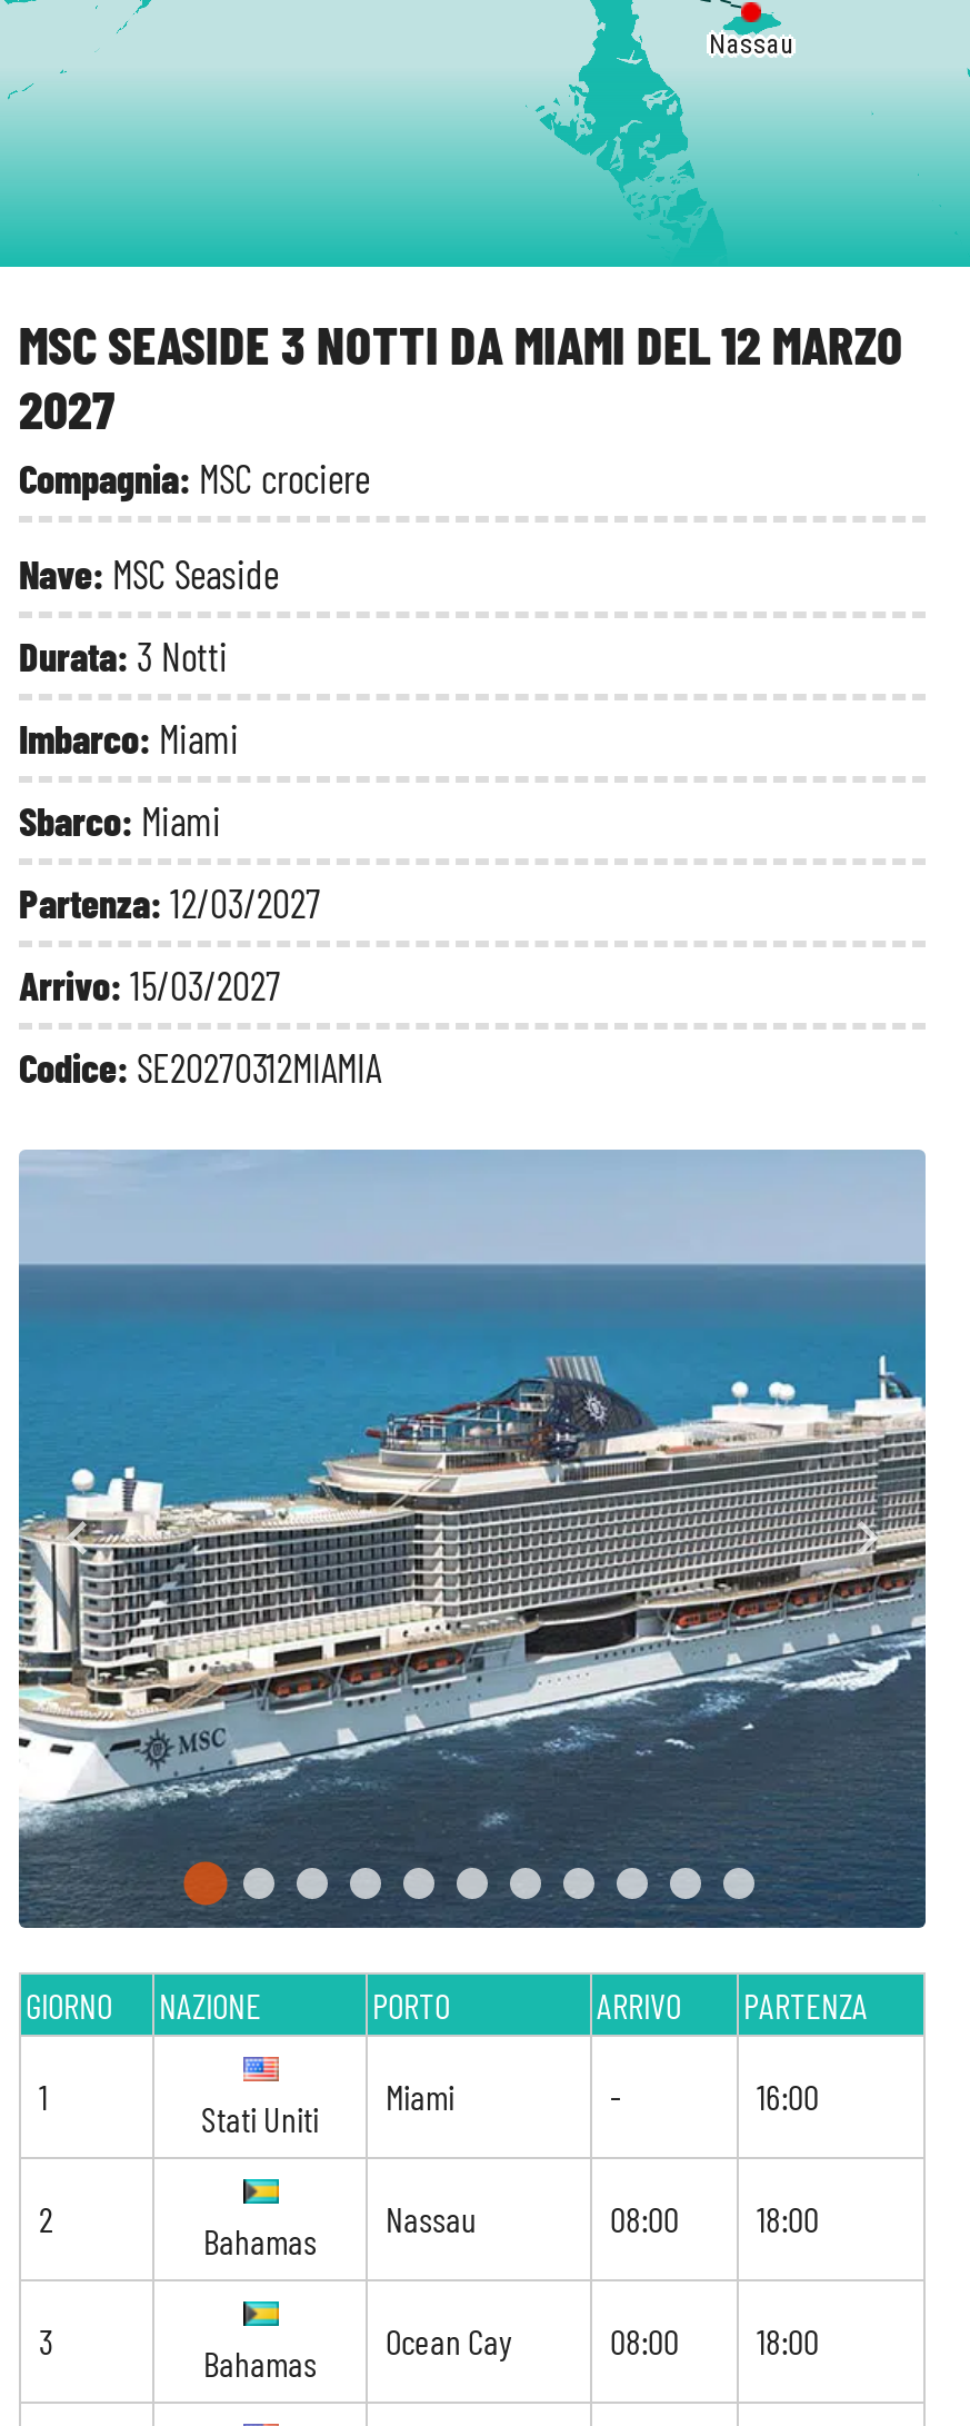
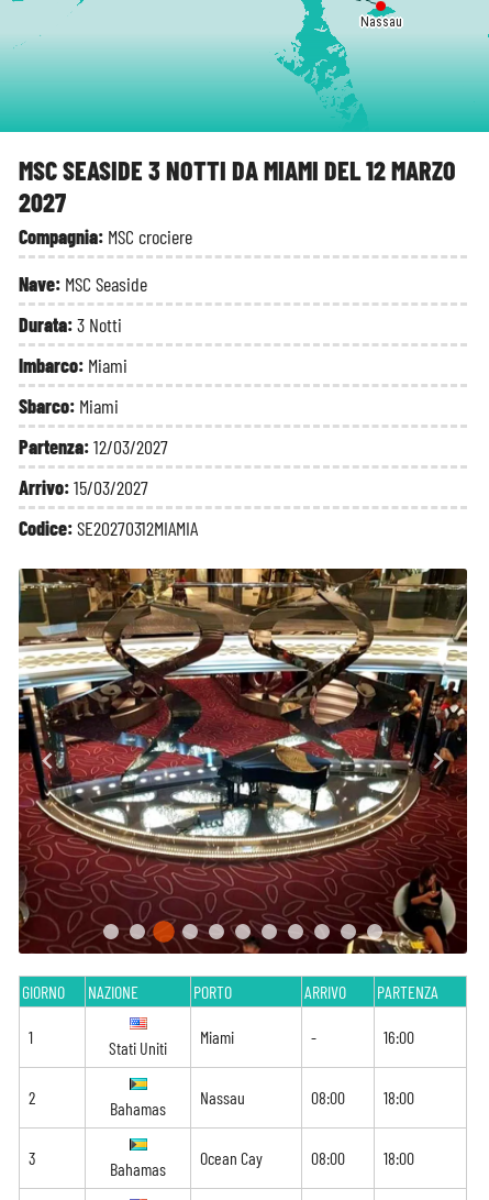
[17,1147,928,1930] [image] -> [18,568,468,955] [image]

